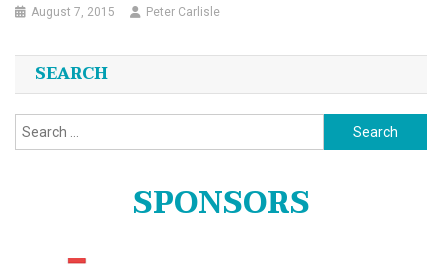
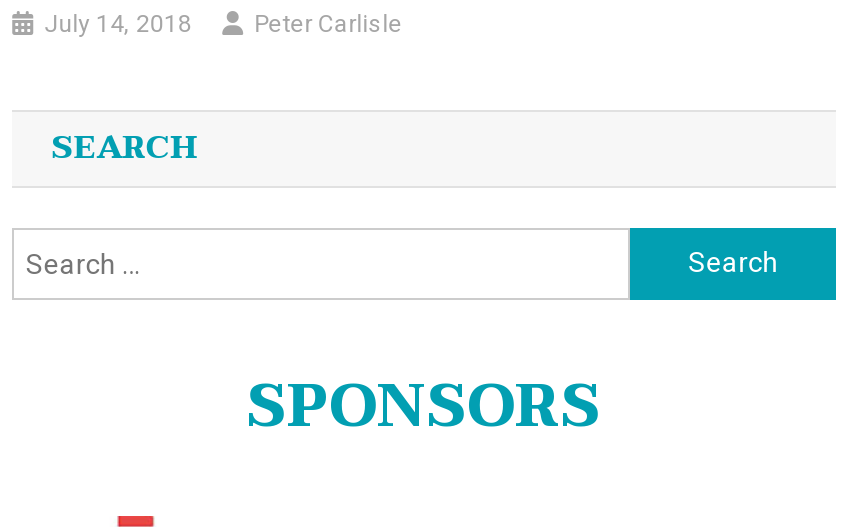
[31,5,115,19] August 7, 2015 -> [44,9,192,37] July 14, 2018

